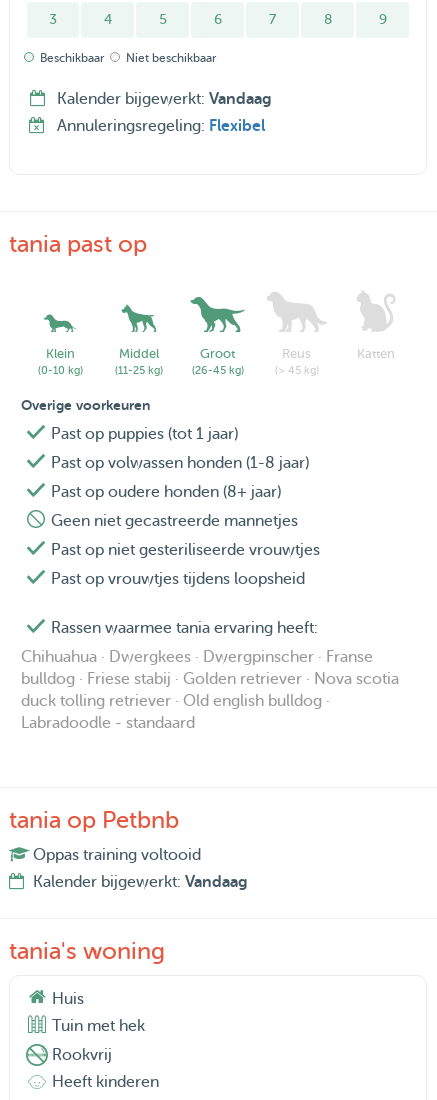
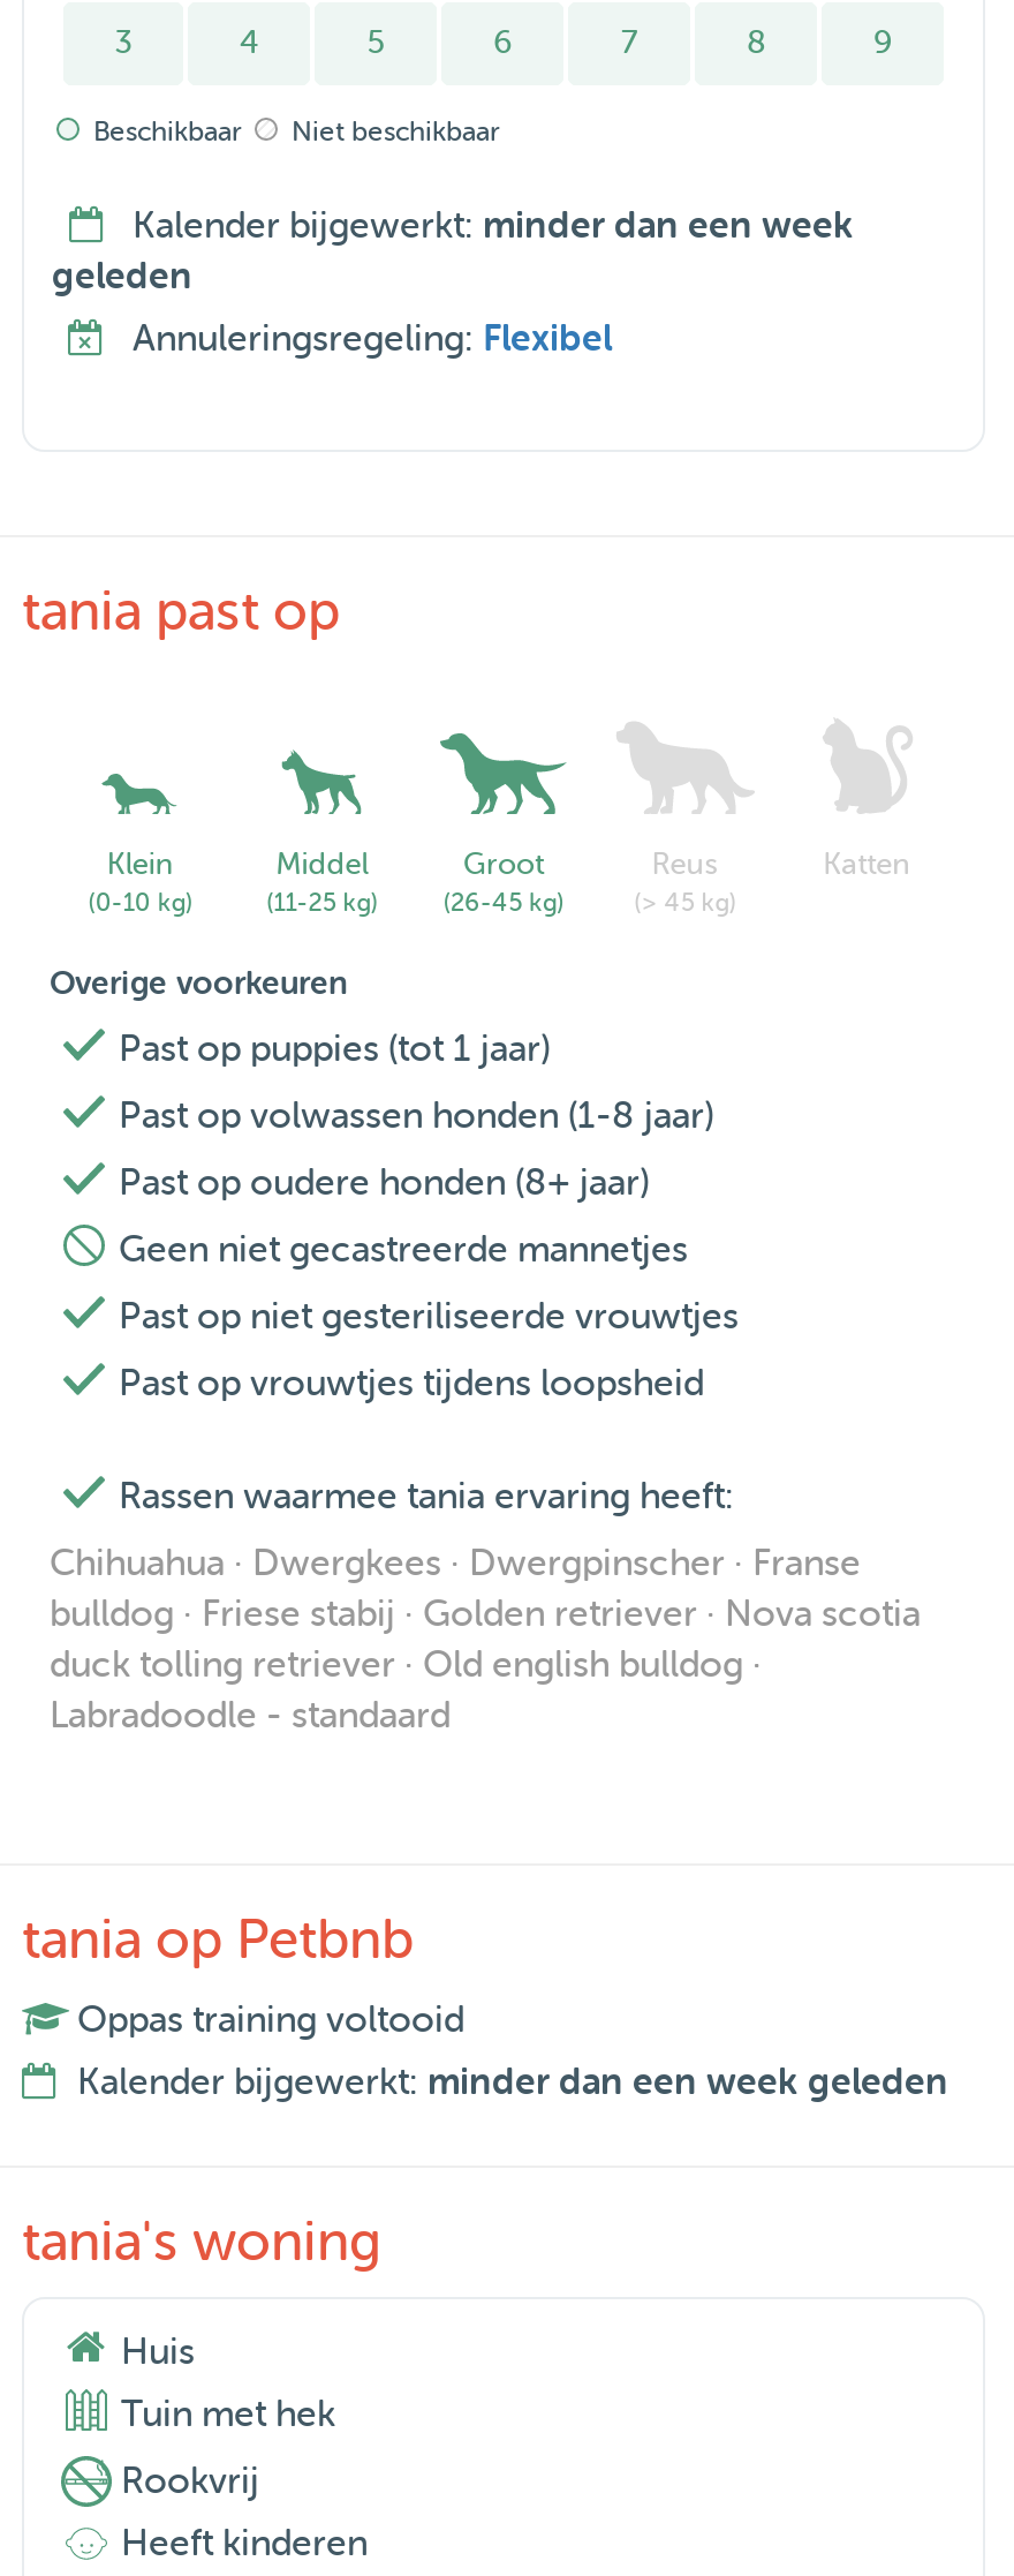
[57,90,272,108] Kalender bijgewerkt: Vandaag -> [52,206,854,298] Kalender bijgewerkt: minder dan een week | geleden
[33,873,248,891] Kalender bijgewerkt: Vandaag -> [77,2062,948,2104] Kalender bijgewerkt: minder dan een week geleden

